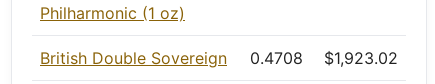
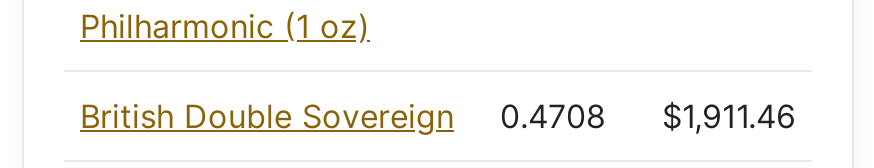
[40,48,398,68] British Double Sovereign 0.4708 $1,923.02 -> [80,96,796,136] British Double Sovereign 0.4708 $1,911.46

